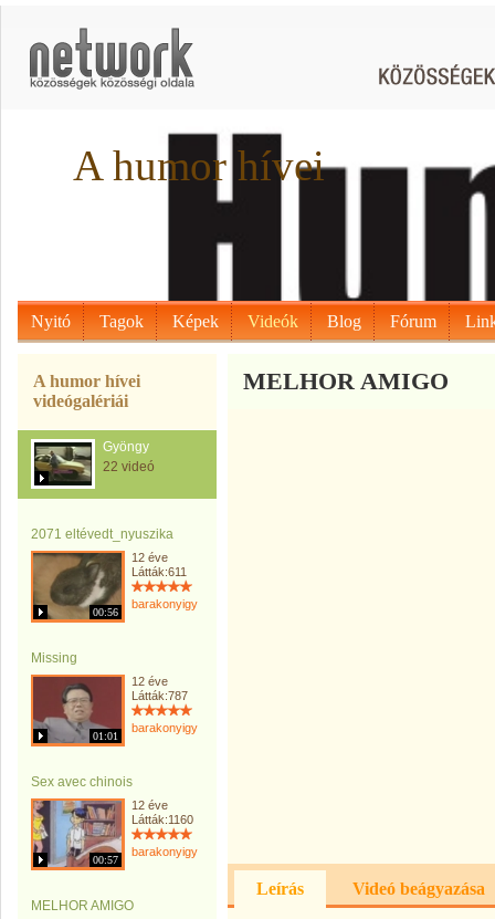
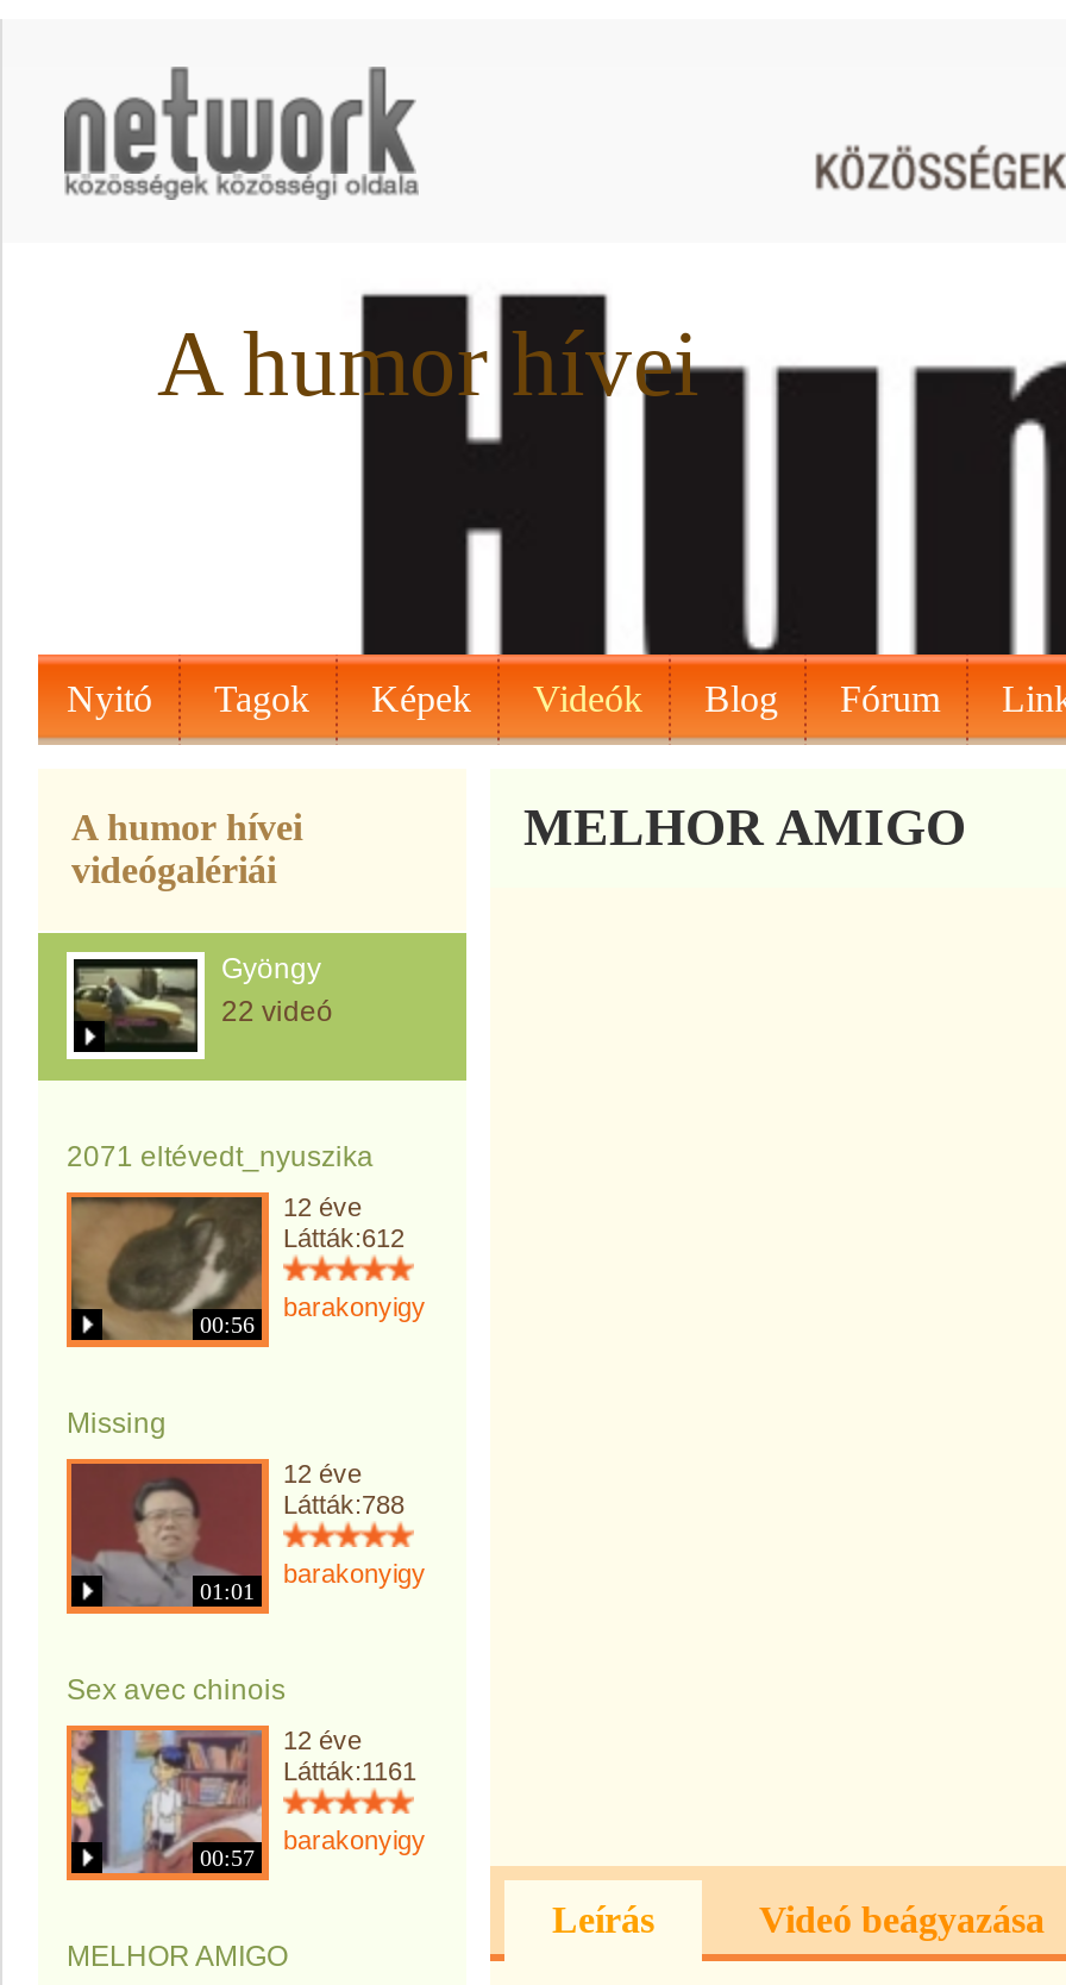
[131,565,187,578] Látták:611 -> [283,1223,405,1252] Látták:612
[131,689,188,702] Látták:787 -> [283,1490,405,1519] Látták:788
[131,813,193,826] Látták:1160 -> [283,1757,416,1785] Látták:1161

